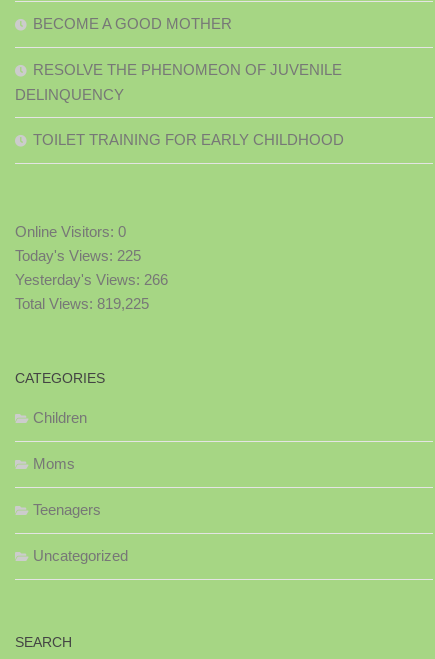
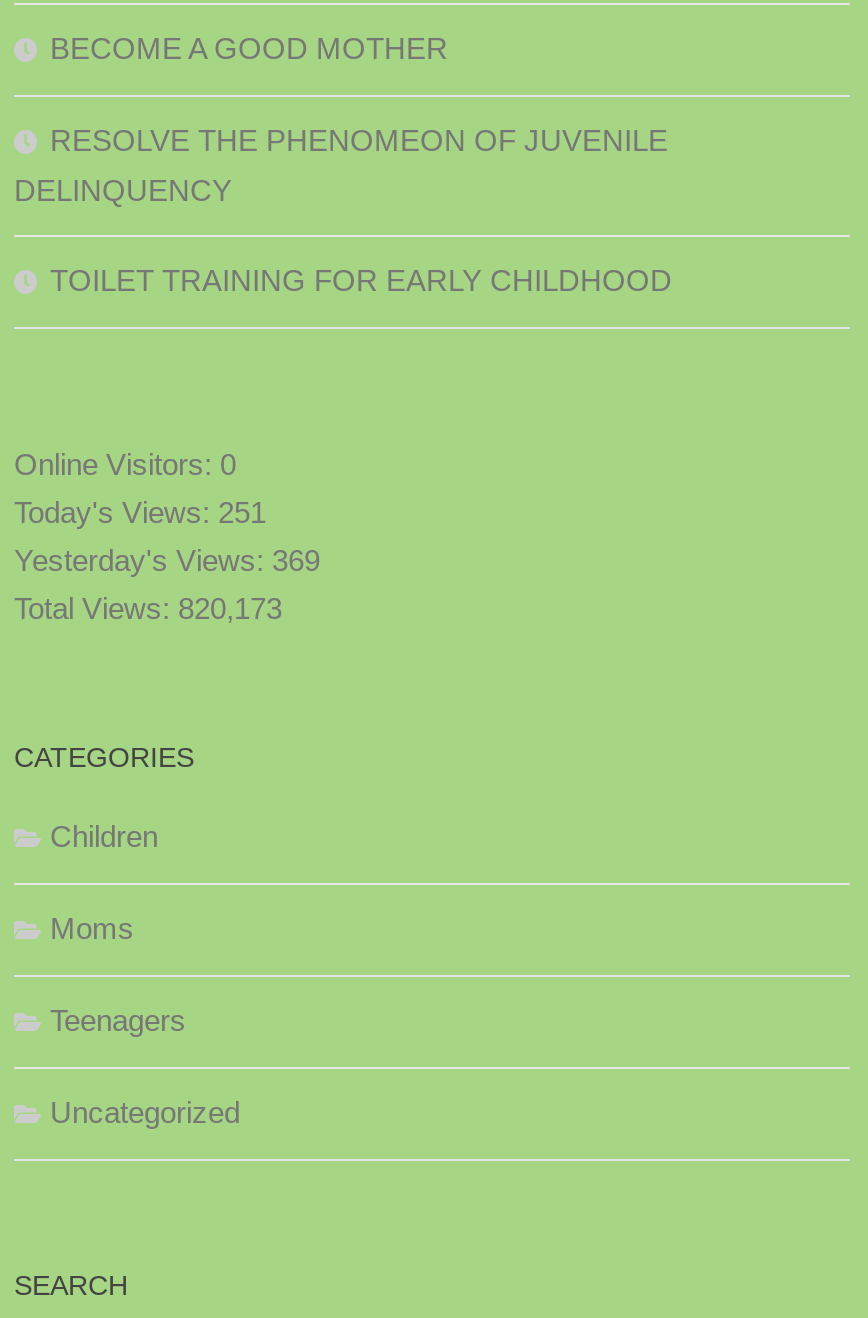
[15,247,141,264] Today's Views: 225 -> [14,495,266,529] Today's Views: 251
[15,271,168,288] Yesterday's Views: 266 -> [14,543,320,577] Yesterday's Views: 369
[15,295,149,312] Total Views: 819,225 -> [14,591,282,625] Total Views: 820,173

